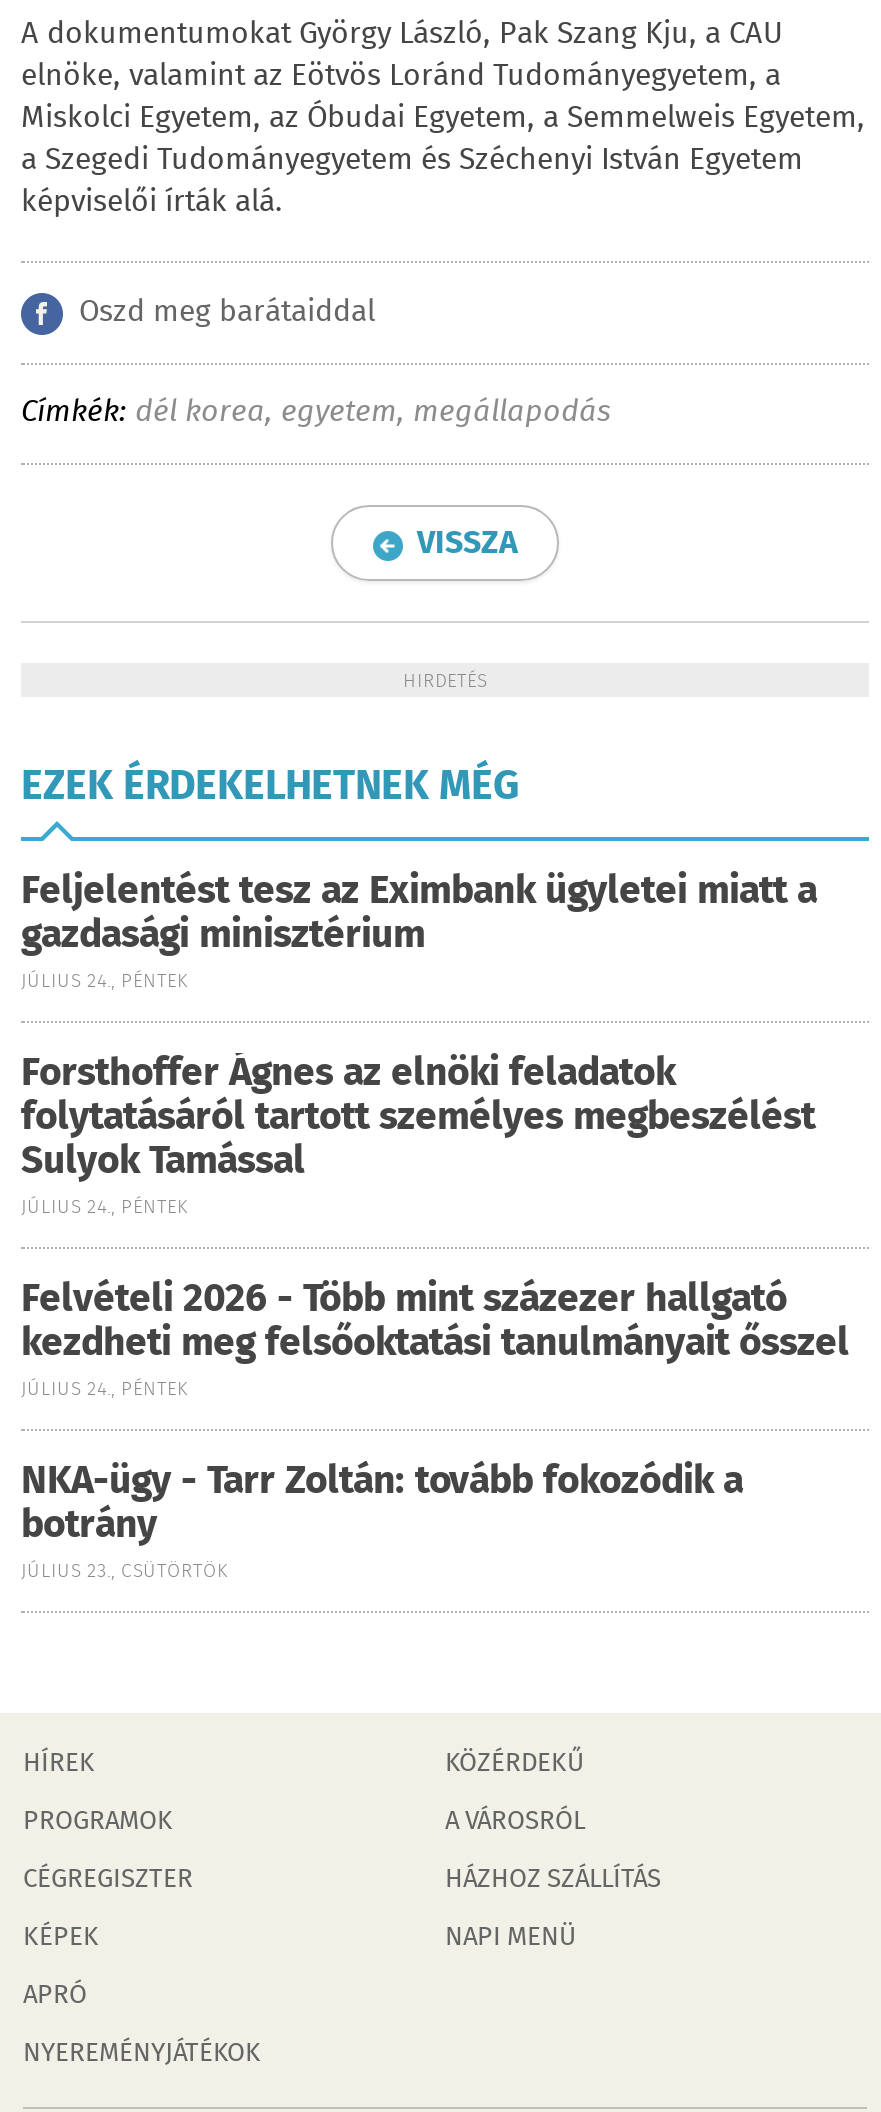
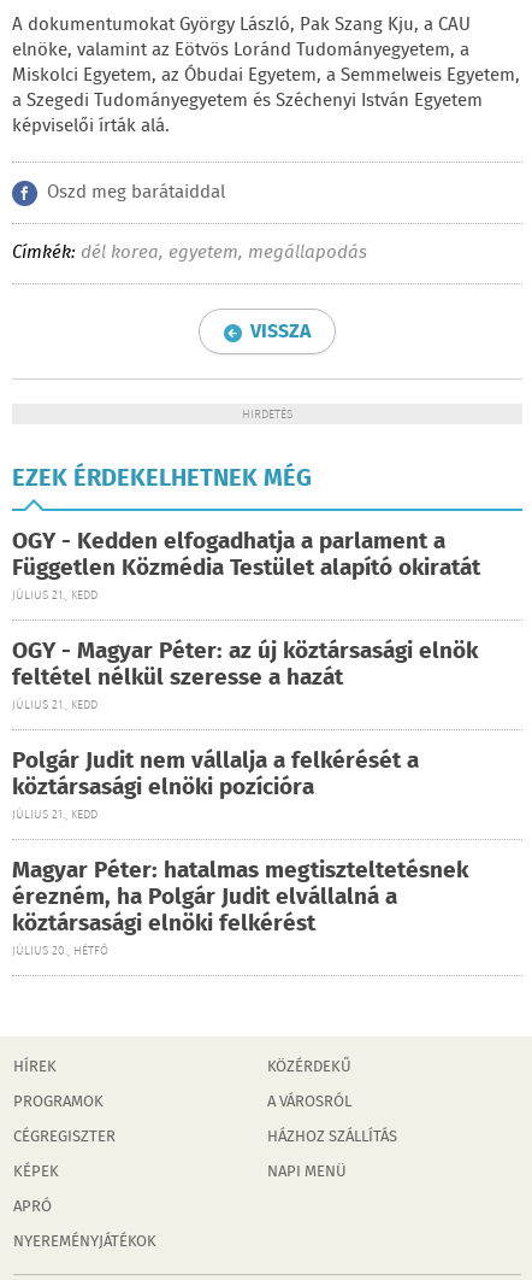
[21,863,817,997] Feljelentést tesz az Eximbank ügyletei miatt a | gazdasági minisztérium | JÚLIUS 24., PÉNTEK -> [12,524,480,605] OGY - Kedden elfogadhatja a parlament a | Független Közmédia Testület alapító okiratát | JÚLIUS 21., KEDD
[21,1045,815,1223] Forsthoffer Ágnes az elnöki feladatok | folytatásáról tartott személyes megbeszélést | Sulyok Tamással | JÚLIUS 24., PÉNTEK -> [12,634,478,715] OGY - Magyar Péter: az új köztársasági elnök | feltétel nélkül szeresse a hazát | JÚLIUS 21., KEDD
[21,1271,849,1405] Felvételi 2026 - Több mint százezer hallgató | kezdheti meg felsőoktatási tanulmányait ősszel | JÚLIUS 24., PÉNTEK -> [12,744,419,824] Polgár Judit nem vállalja a felkérését a | köztársasági elnöki pozícióra | JÚLIUS 21., KEDD
[21,1453,743,1587] NKA-ügy - Tarr Zoltán: tovább fokozódik a | botrány | JÚLIUS 23., CSÜTÖRTÖK -> [12,853,468,961] Magyar Péter: hatalmas megtiszteltetésnek | érezném, ha Polgár Judit elvállalná a | köztársasági elnöki felkérést | JÚLIUS 20., HÉTFŐ

